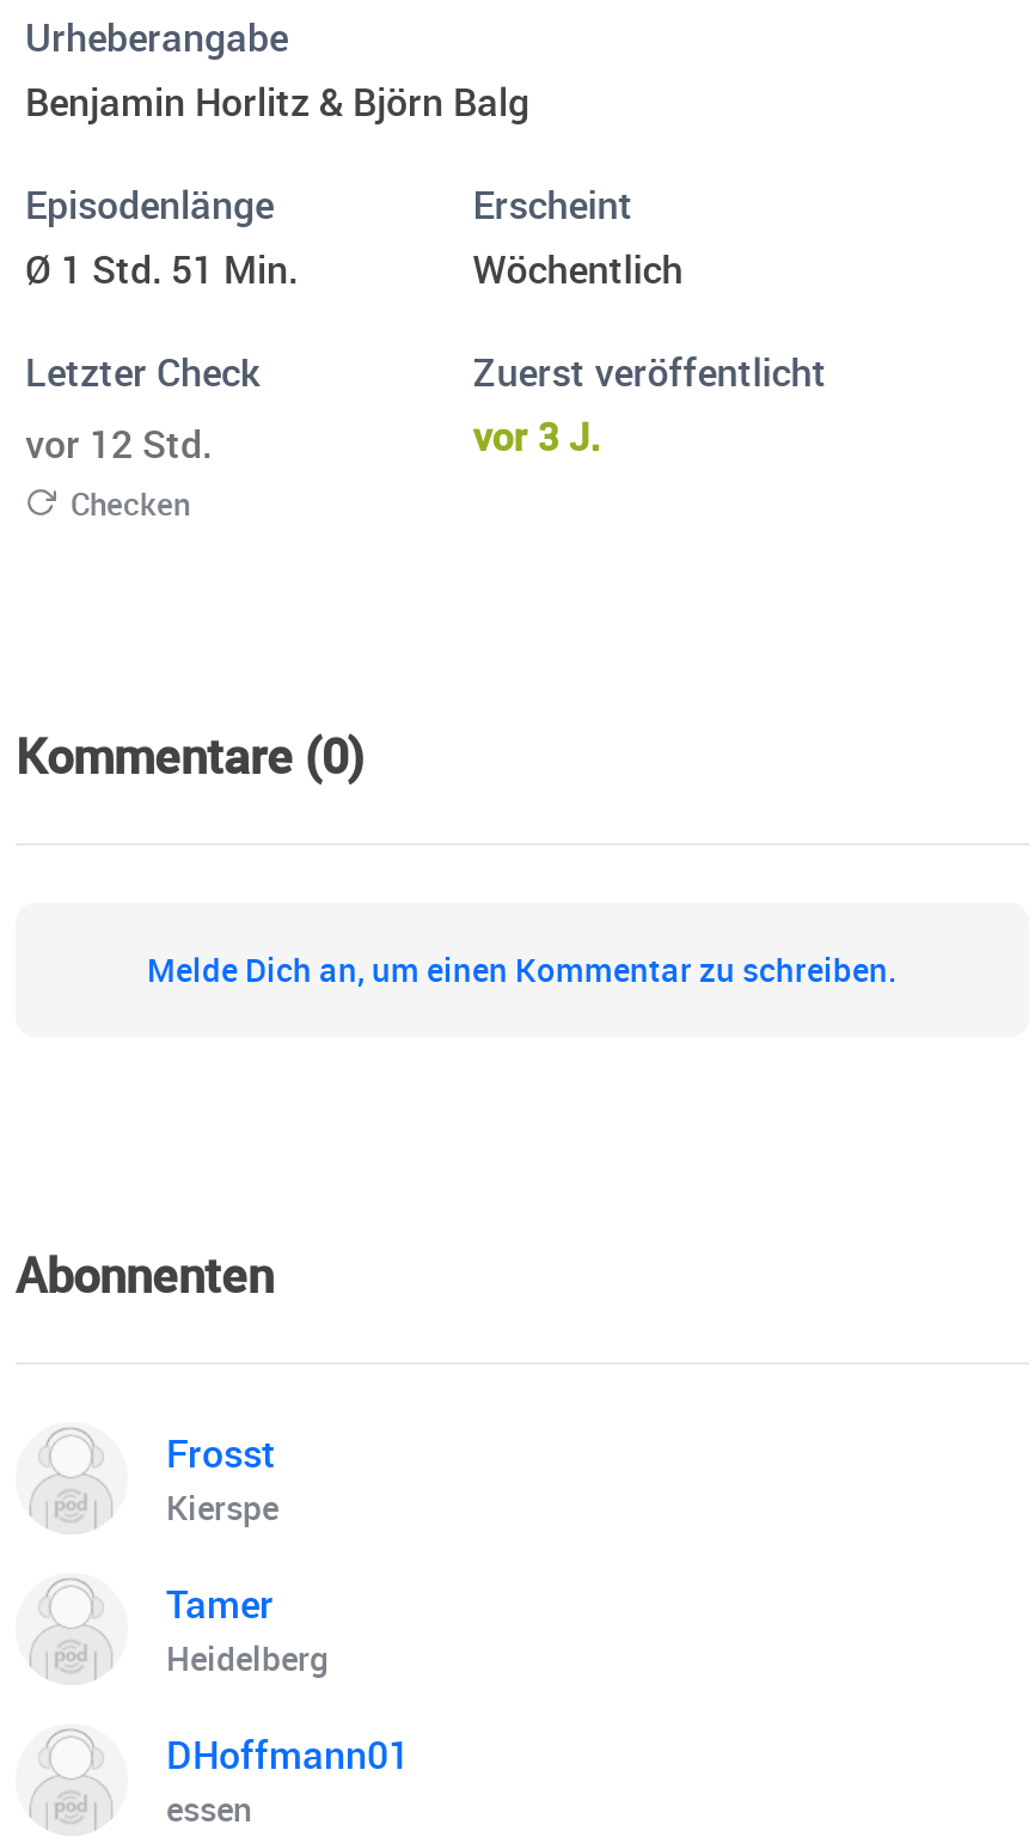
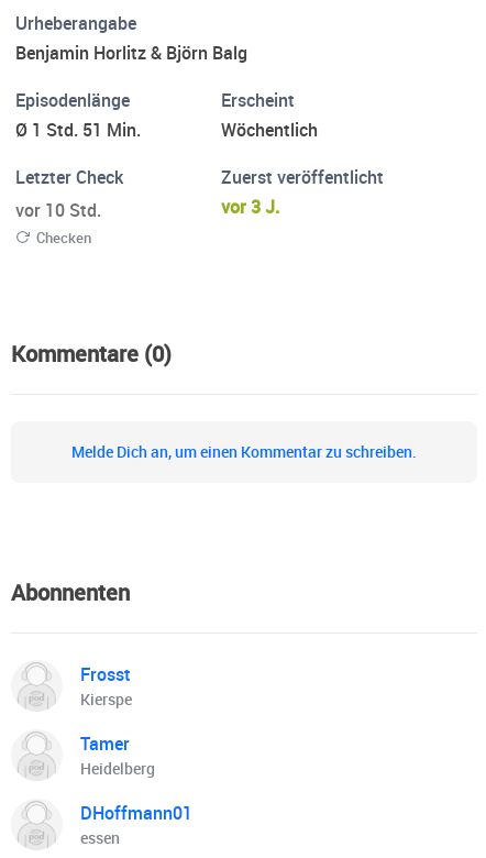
[25,418,212,470] vor 12 Std. -> [15,198,101,222] vor 10 Std.

